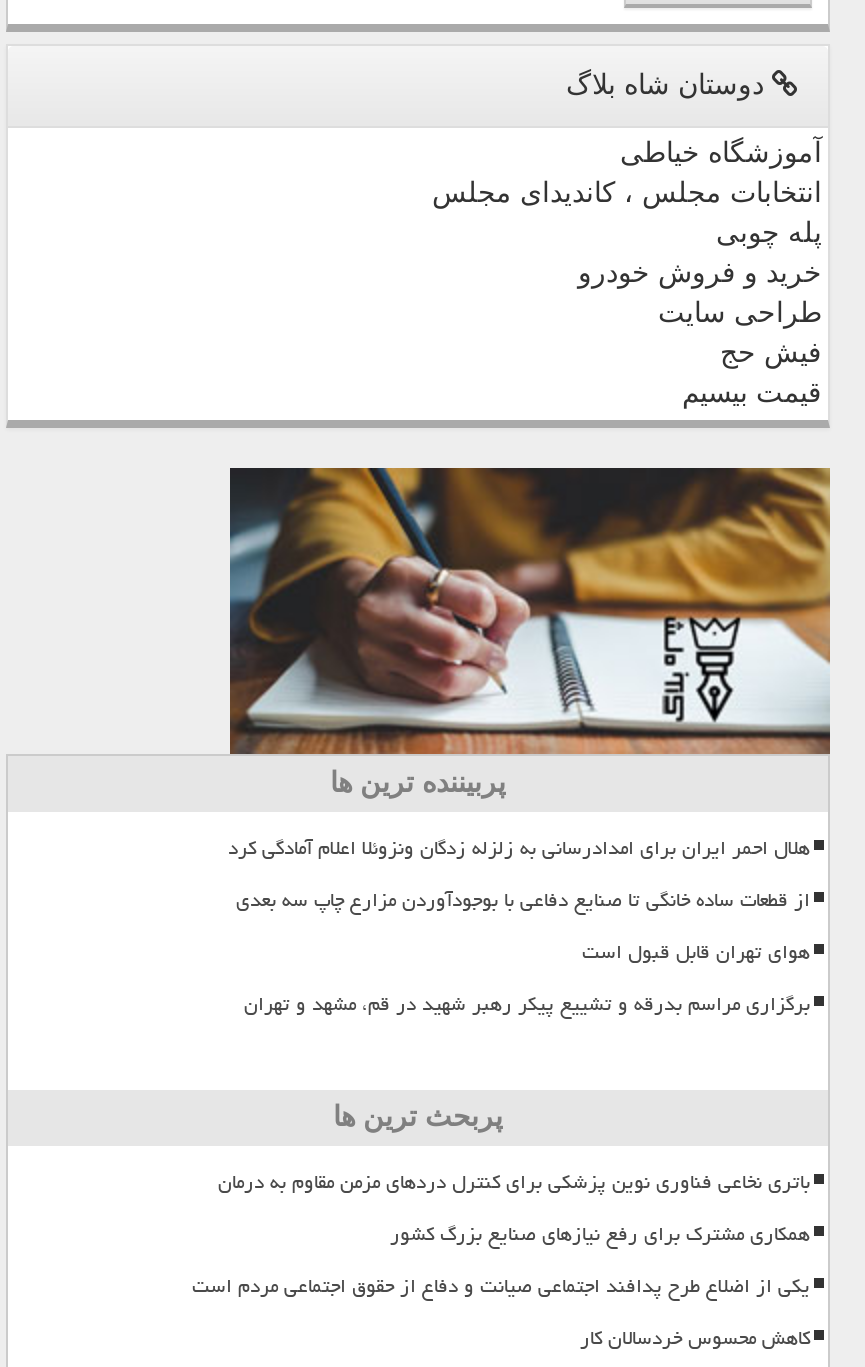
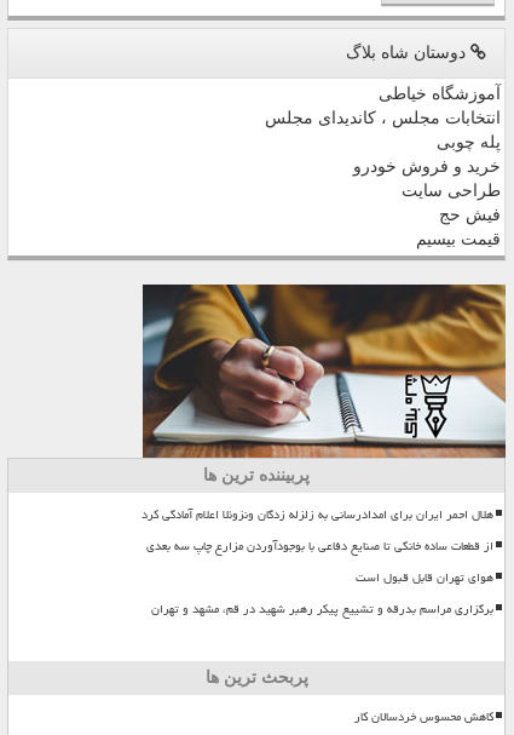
[192,1163,810,1307] باتری نخاعی فناوری نوین پزشکی برای کنترل دردهای مزمن مقاوم به درمان | همکاری مشترک برای رفع نیازهای صنایع بزرگ کشور | یکی از اضلاع طرح پدافند اجتماعی صیانت و دفاع از حقوق اجتماعی مردم است -> none

